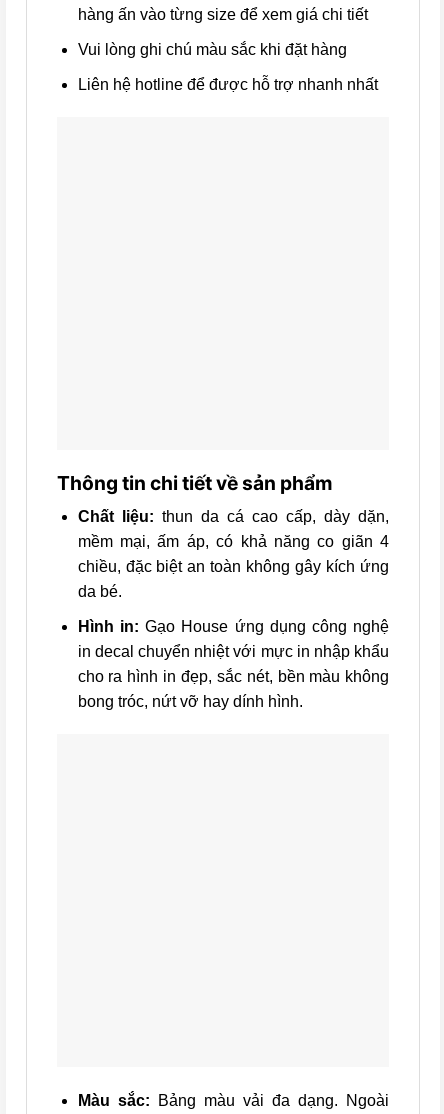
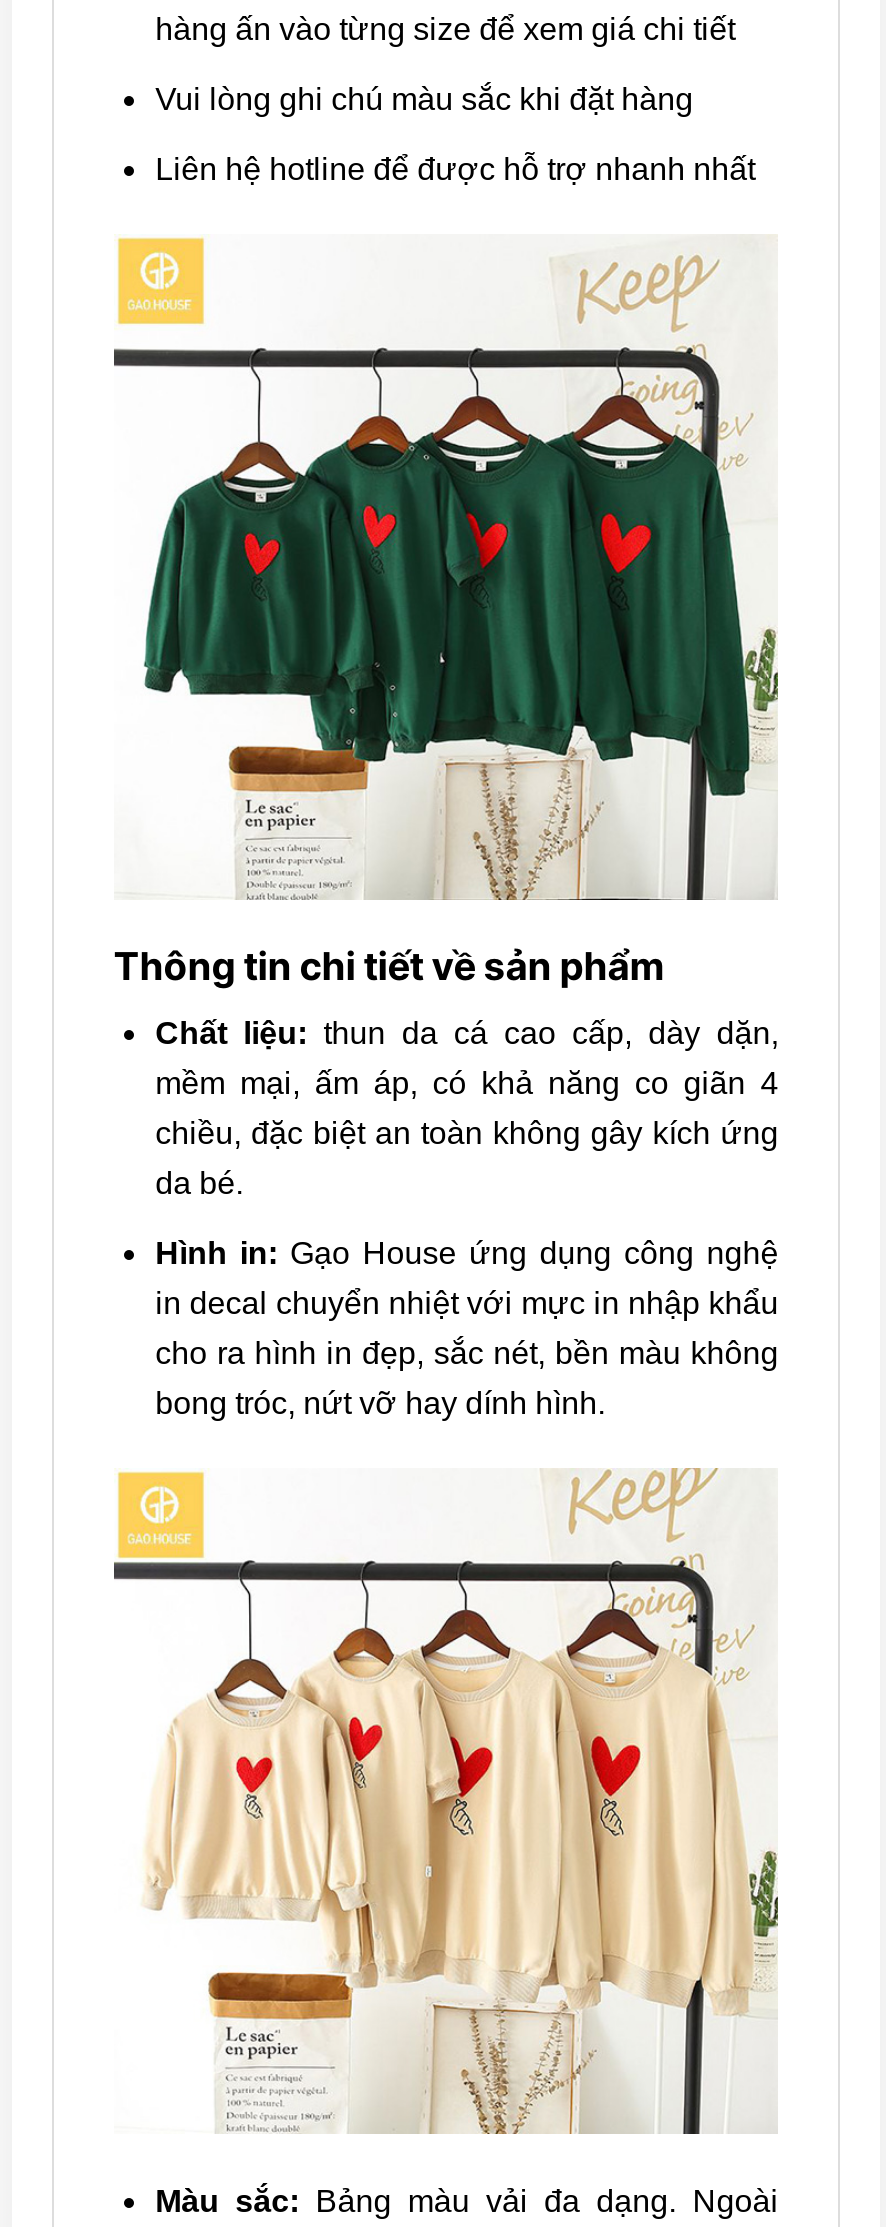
none -> [112,236,780,902] [image]
none -> [112,1466,780,2136] [image]

